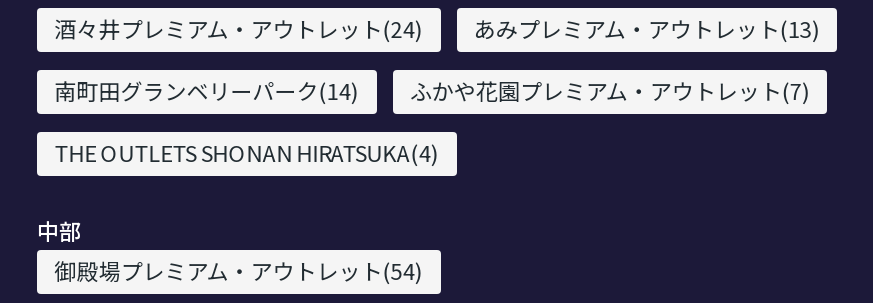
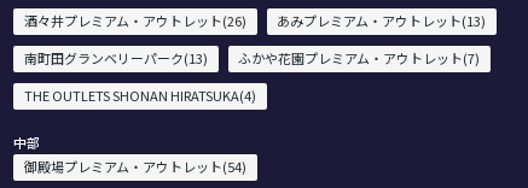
[55,11,423,43] 酒々井プレミアム・アウトレット(24) -> [24,10,246,30] 酒々井プレミアム・アウトレット(26)
[55,73,359,105] 南町田グランベリーパーク(14) -> [24,48,208,67] 南町田グランベリーパーク(13)

